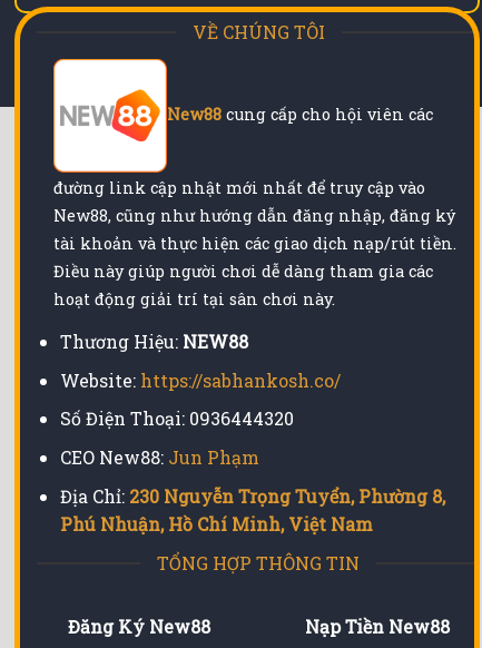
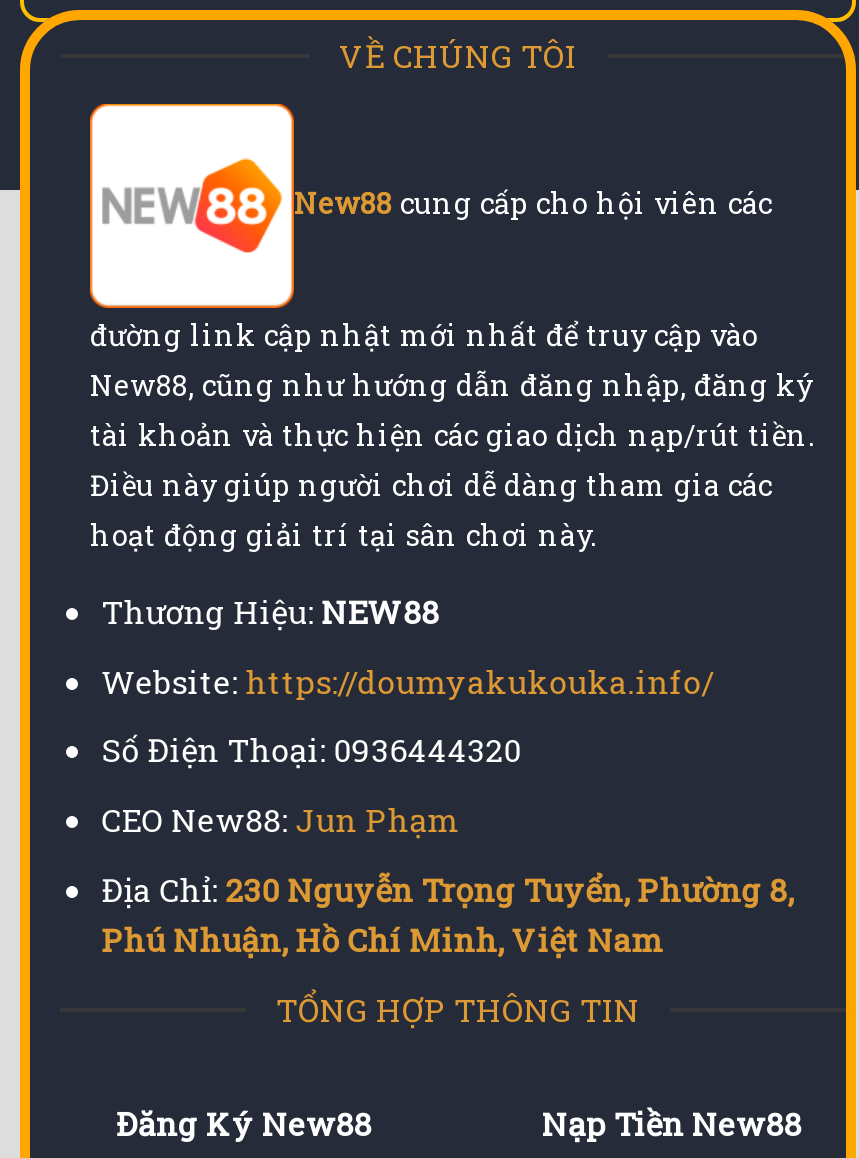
[60,368,340,392] Website: https://sabhankosh.co/ -> [102,660,714,702] Website: https://doumyakukouka.info/

